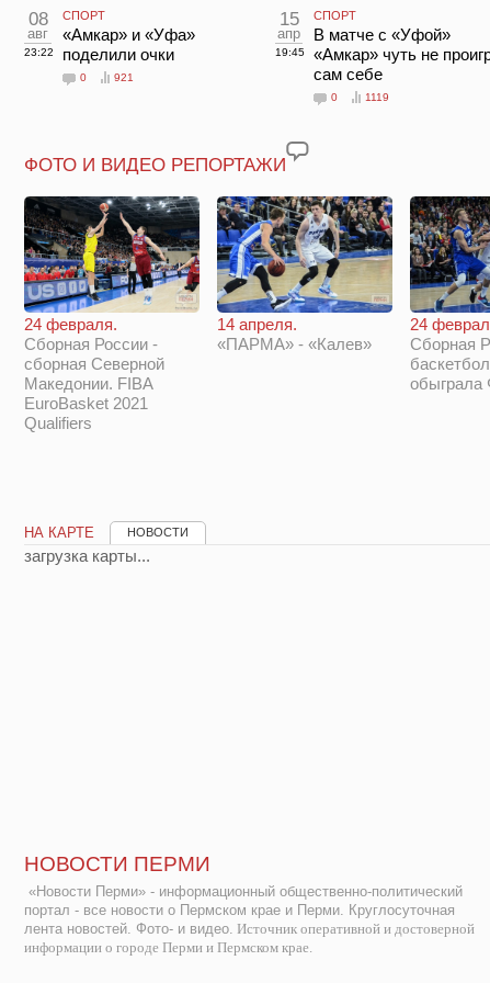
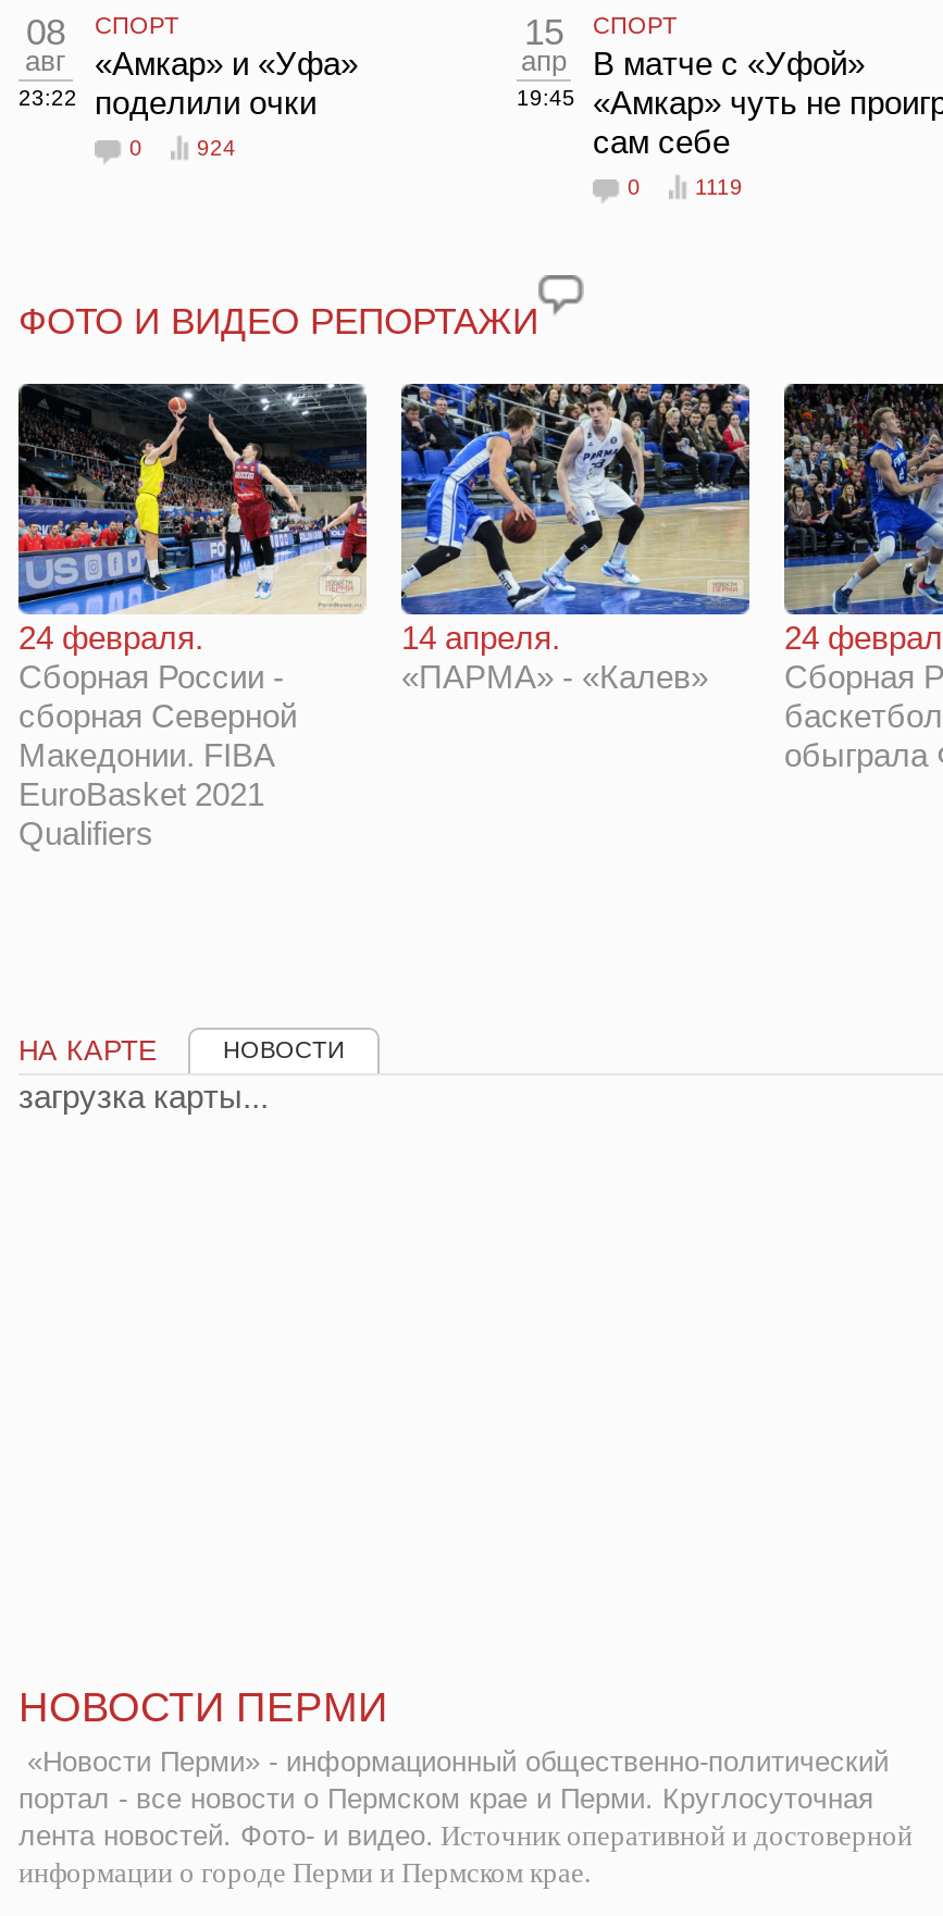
[114,71,134,83] 921 -> [197,136,236,160] 924

